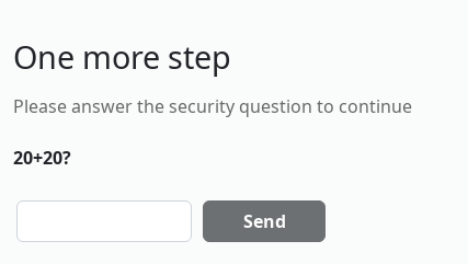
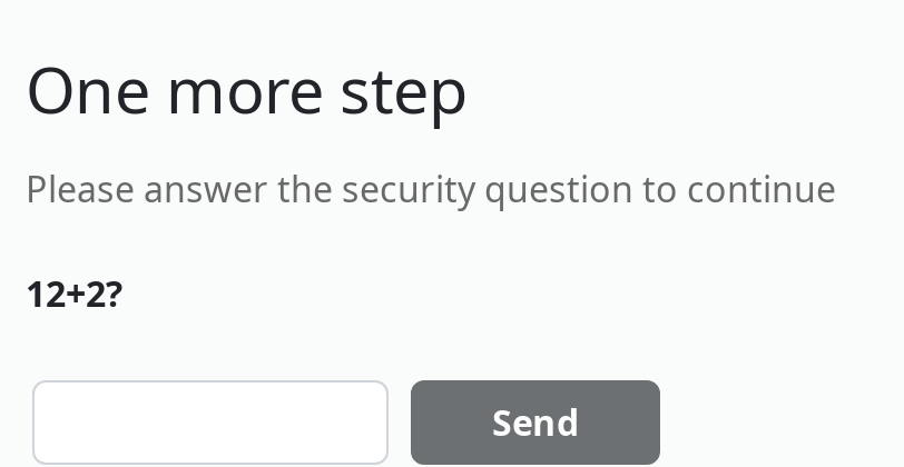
[13,146,71,170] 20+20? -> [26,269,124,318] 12+2?

